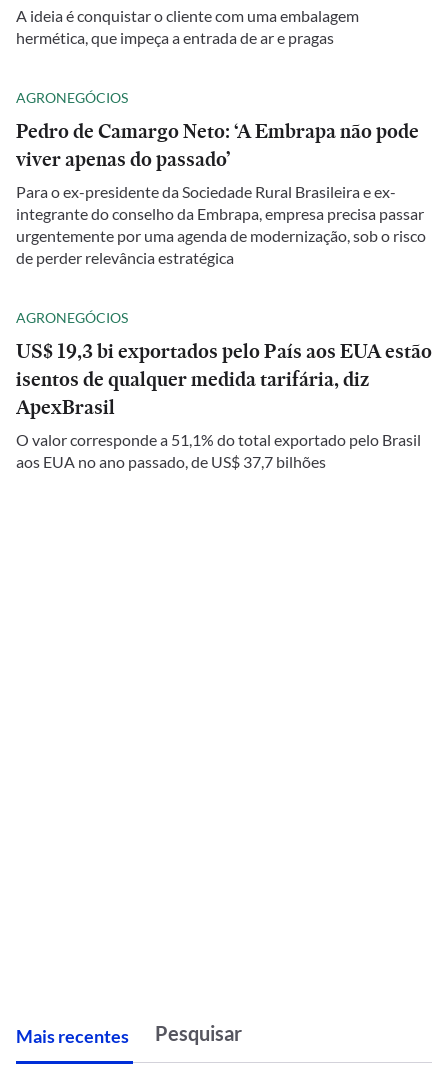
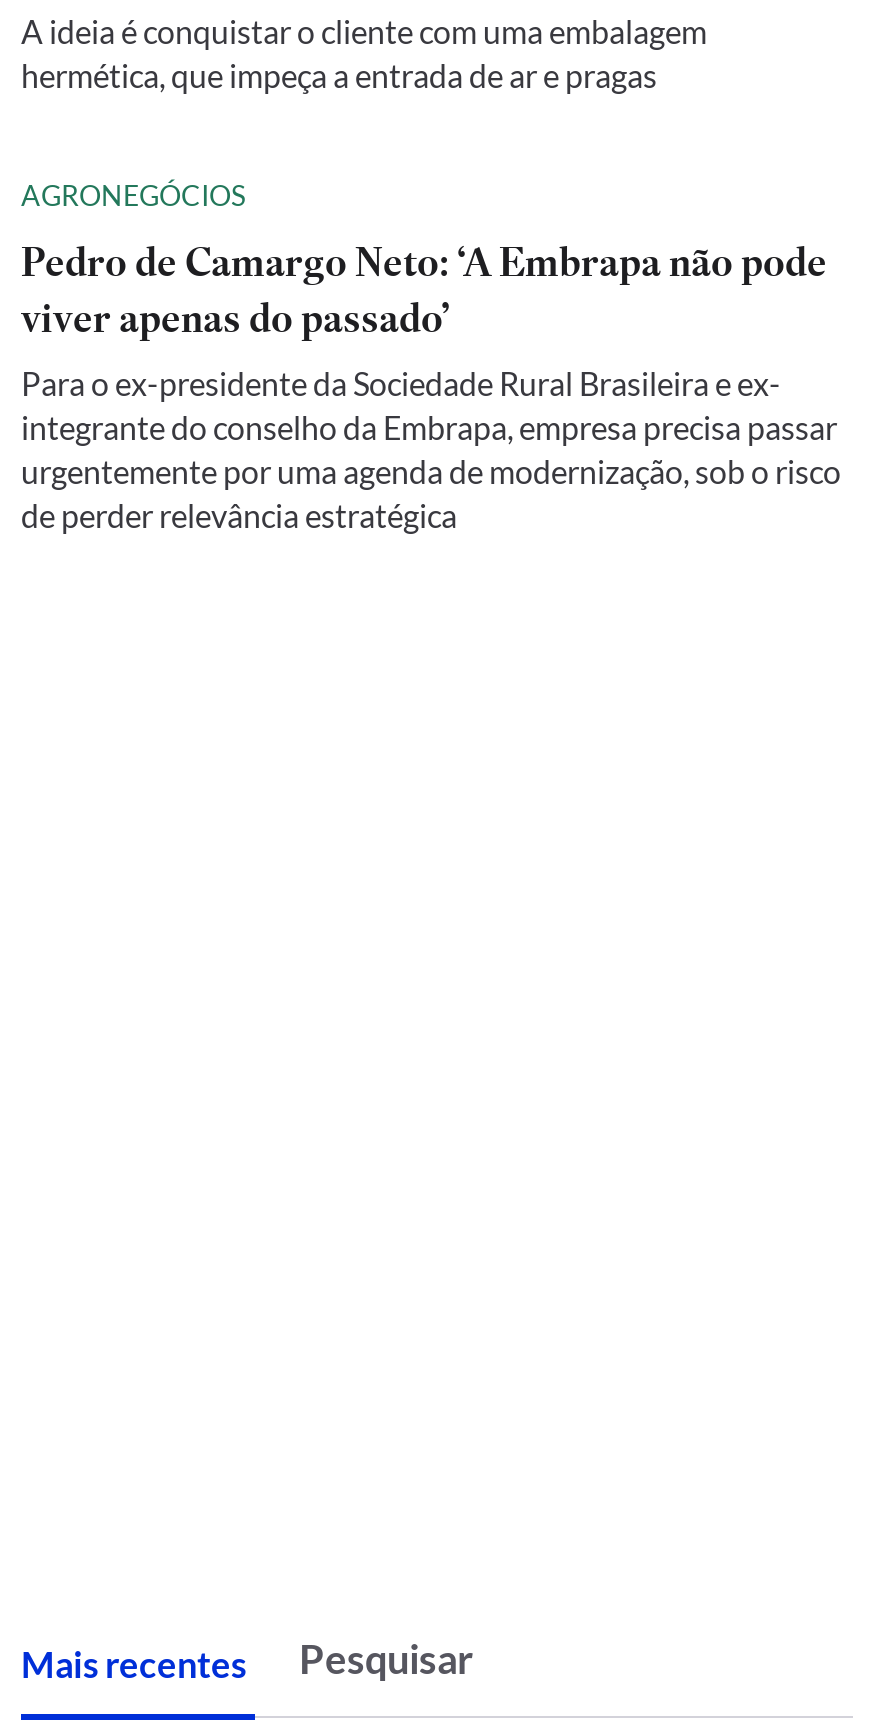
[16,308,432,471] AGRONEGÓCIOS | US$ 19,3 bi exportados pelo País aos EUA estão | isentos de qualquer medida tarifária, diz | ApexBrasil | O valor corresponde a 51,1% do total exportado pelo Brasil | aos EUA no ano passado, de US$ 37,7 bilhões -> none

